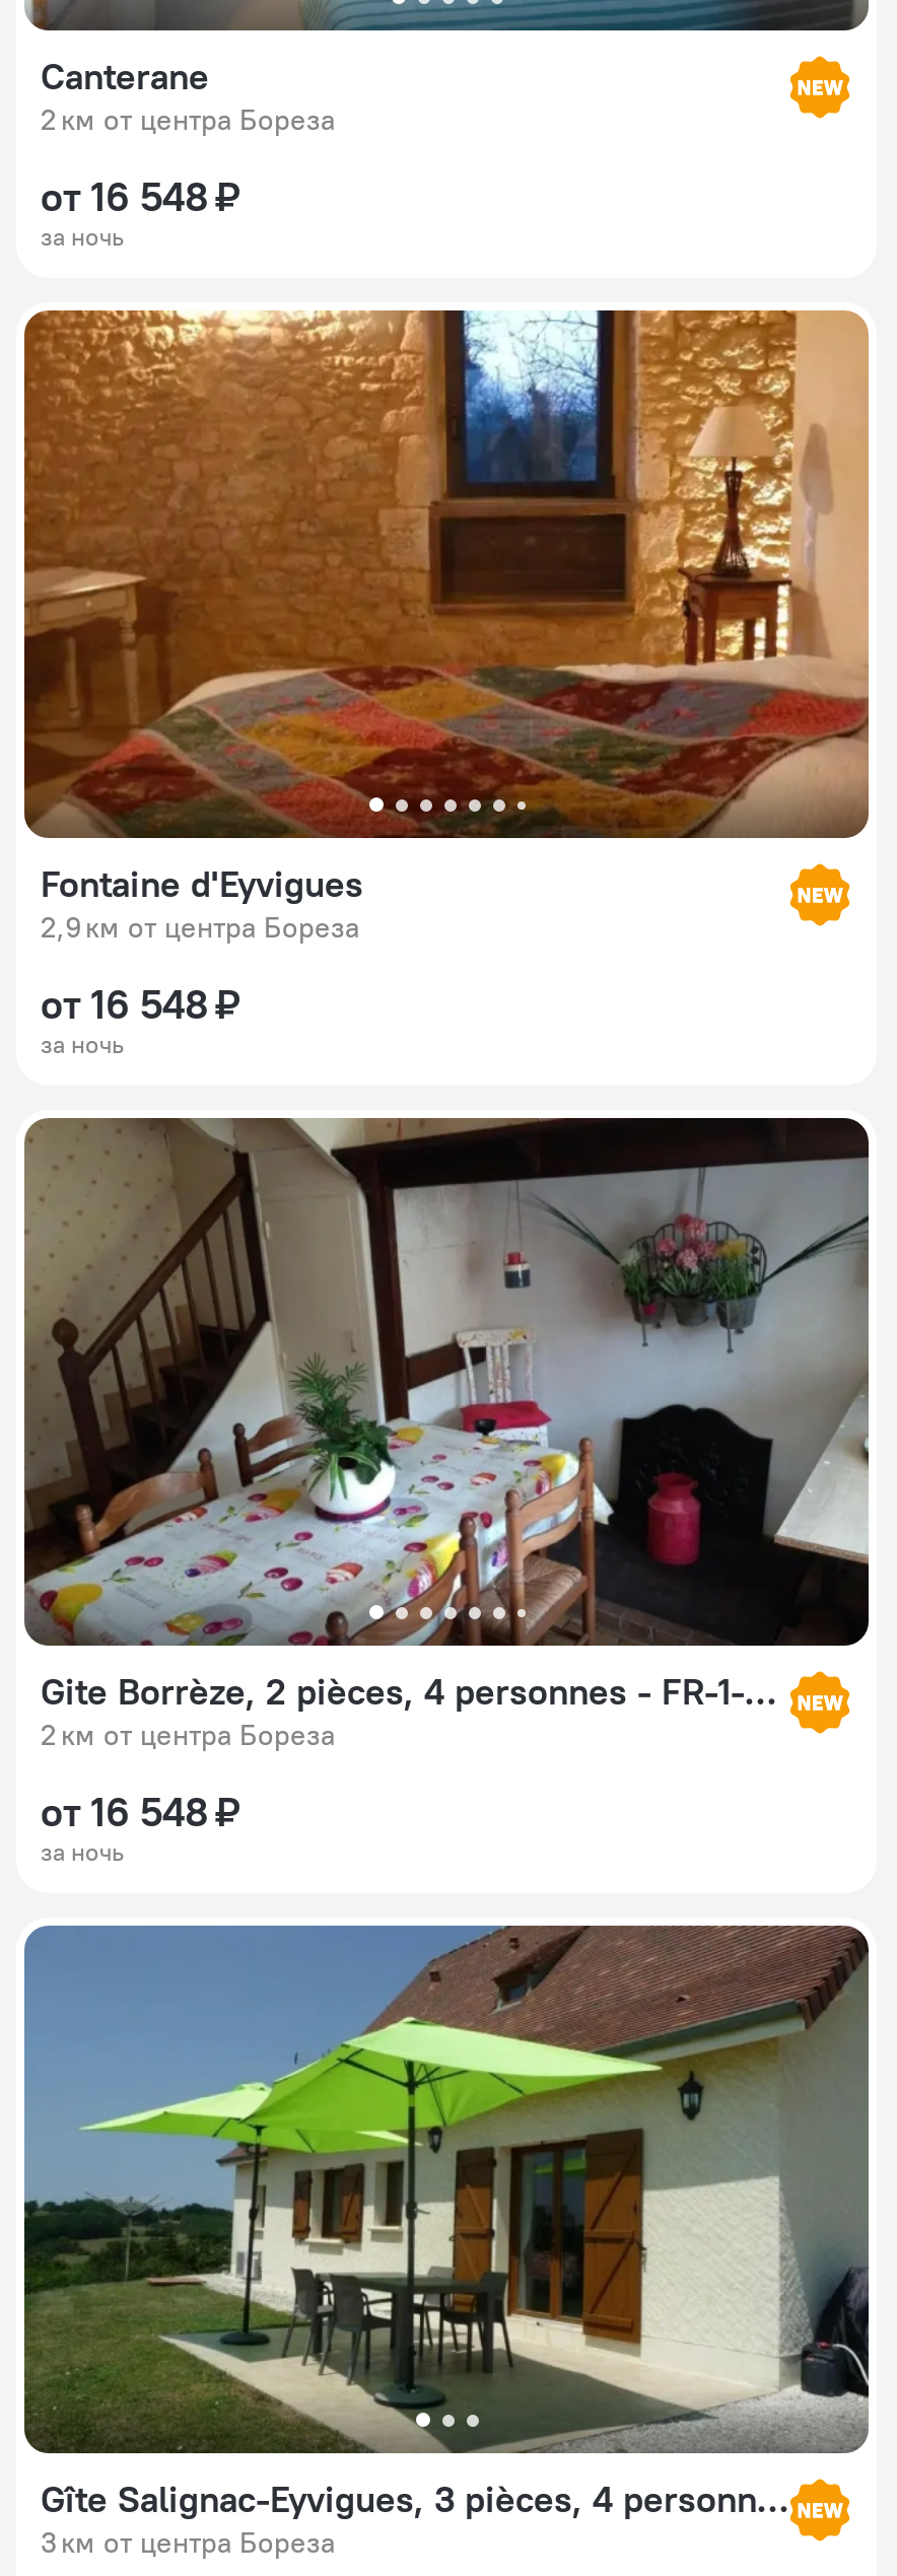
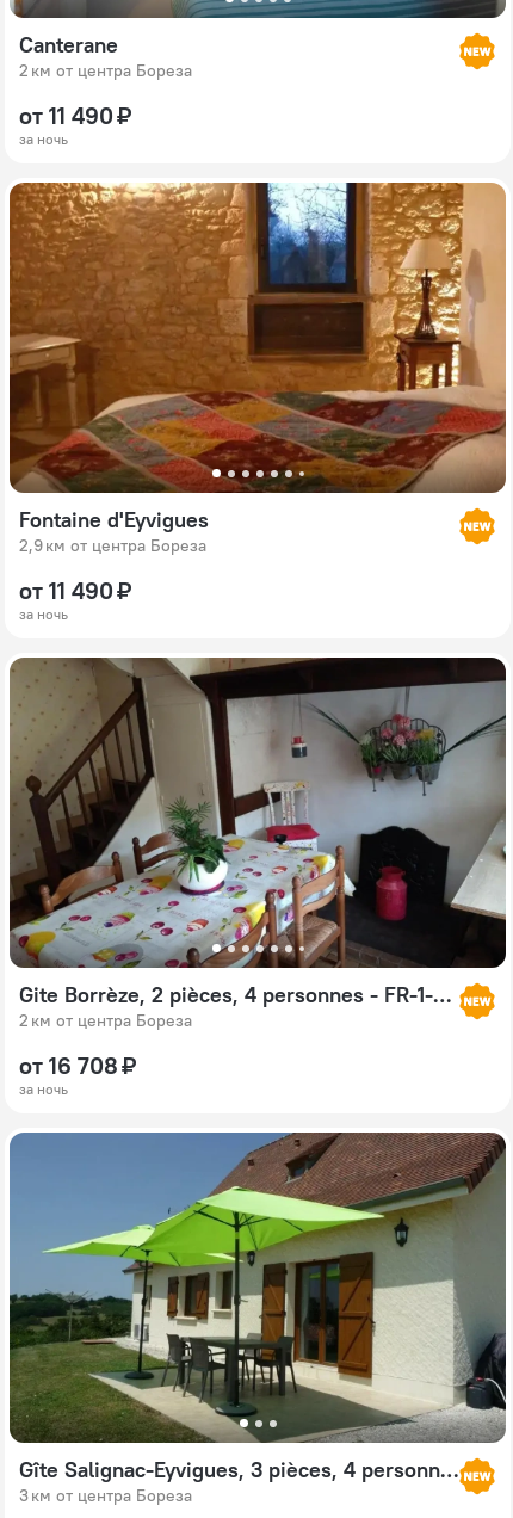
[41,170,239,221] от 16 548 ₽ -> [19,100,131,130] от 11 490 ₽
[41,977,239,1028] от 16 548 ₽ -> [19,575,131,605] от 11 490 ₽
[41,1785,239,1836] от 16 548 ₽ -> [19,1050,136,1080] от 16 708 ₽

